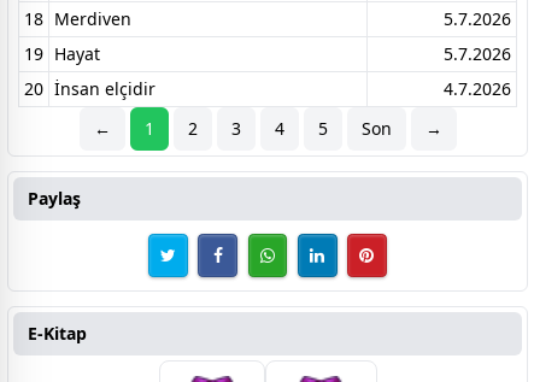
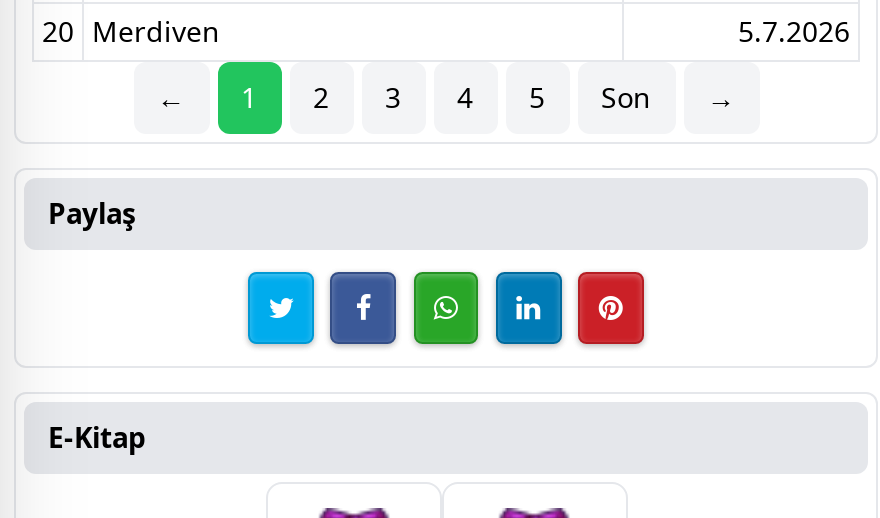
[24,7,131,30] 18 Merdiven -> [42,12,220,50] 20 Merdiven
[24,42,511,100] 19 Hayat | 5.7.2026 | 20 İnsan elçidir | 4.7.2026 -> none

